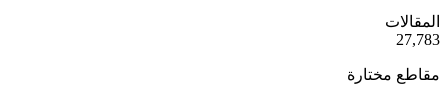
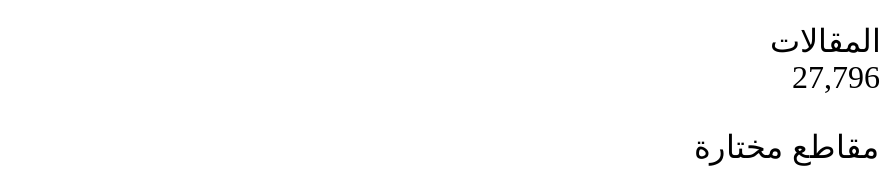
[396,31,440,48] 27,783 -> [792,59,880,93] 27,796

